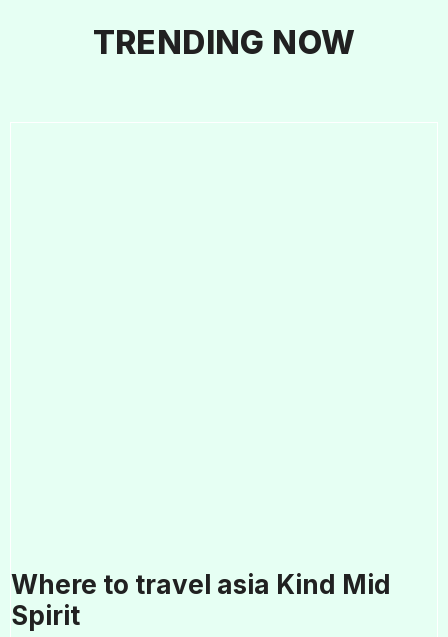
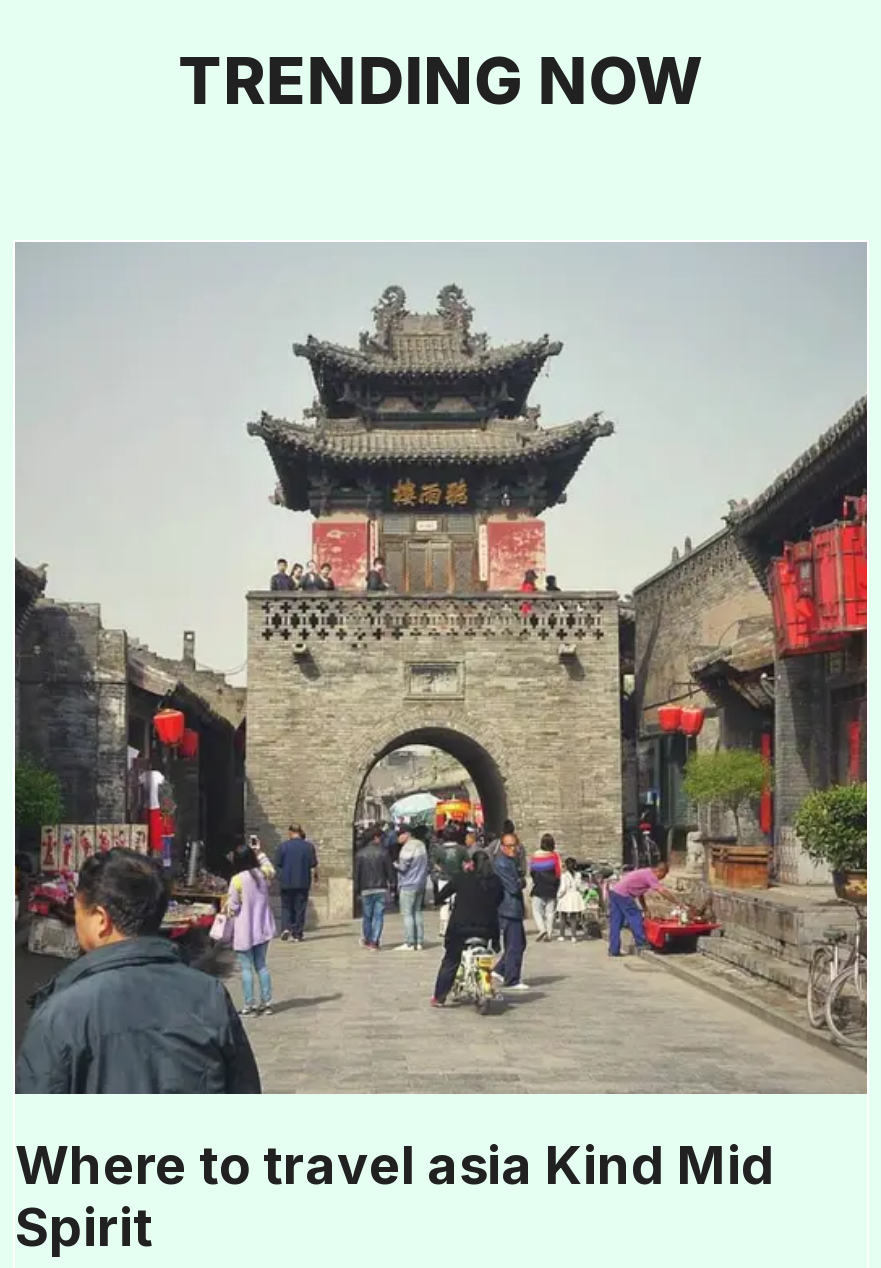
none -> [13,242,869,1096] [image]

